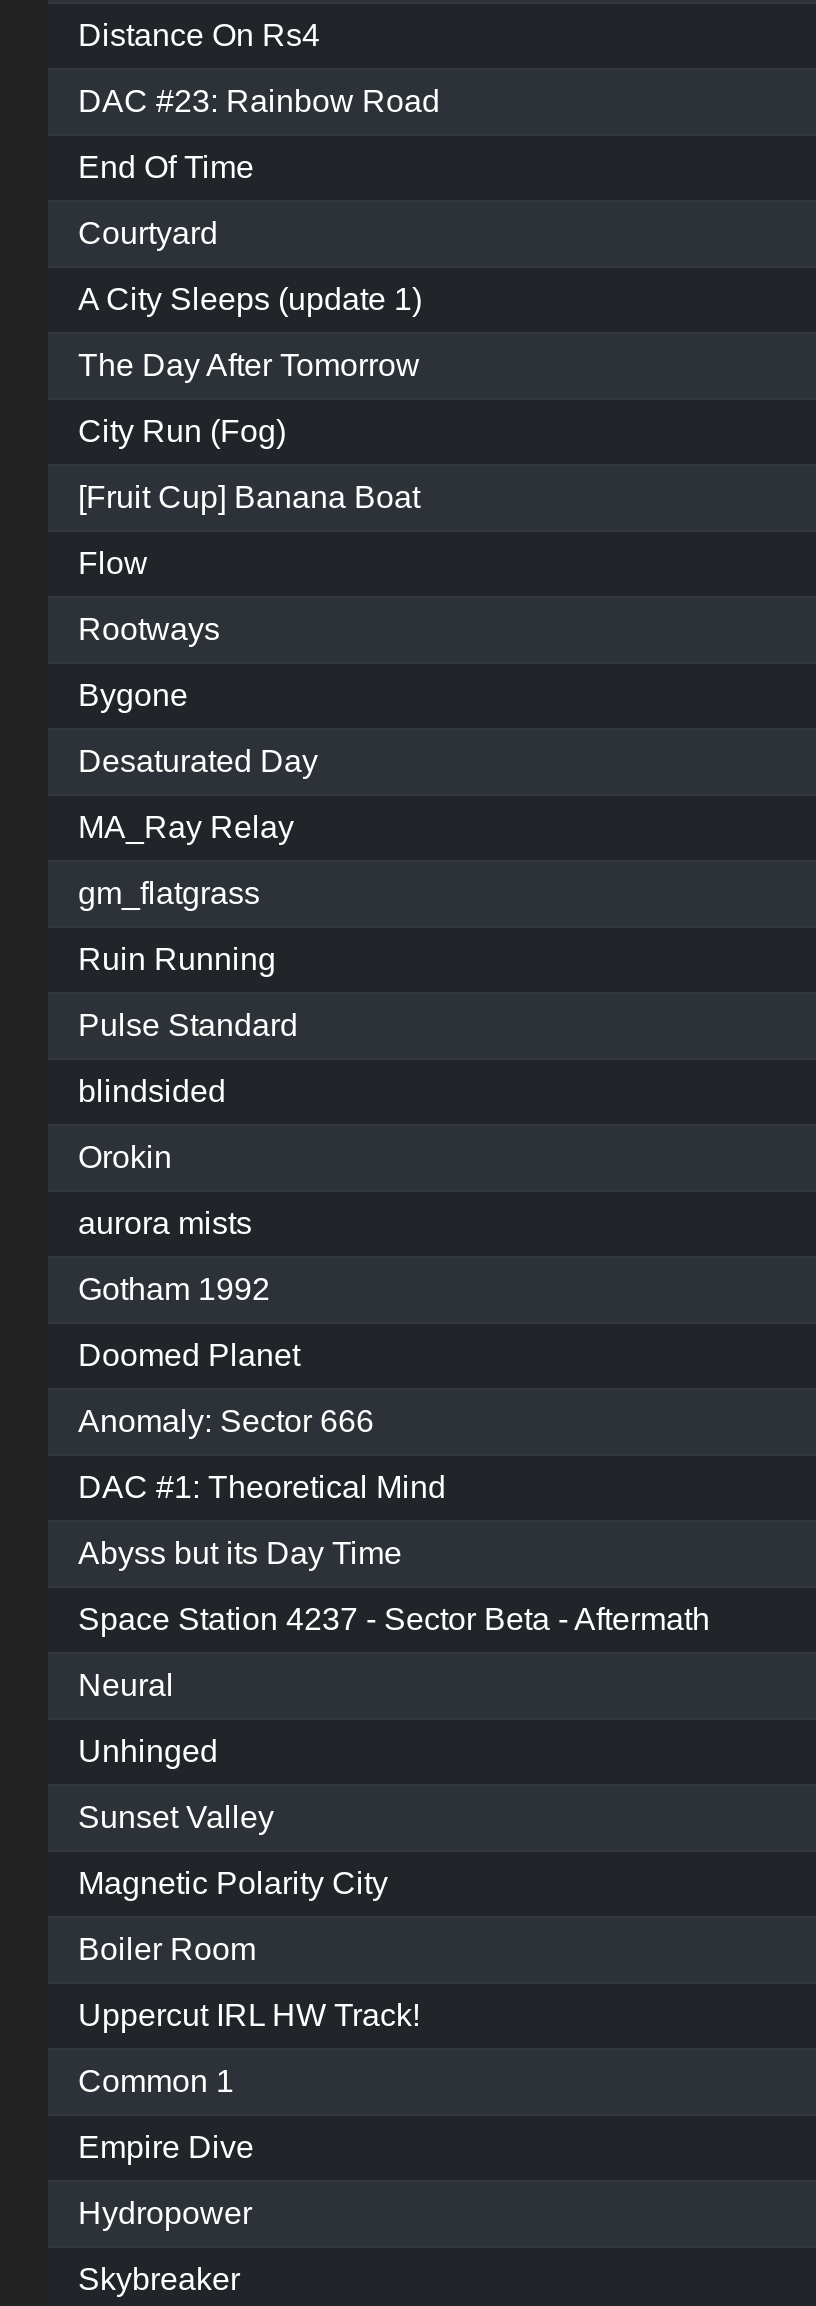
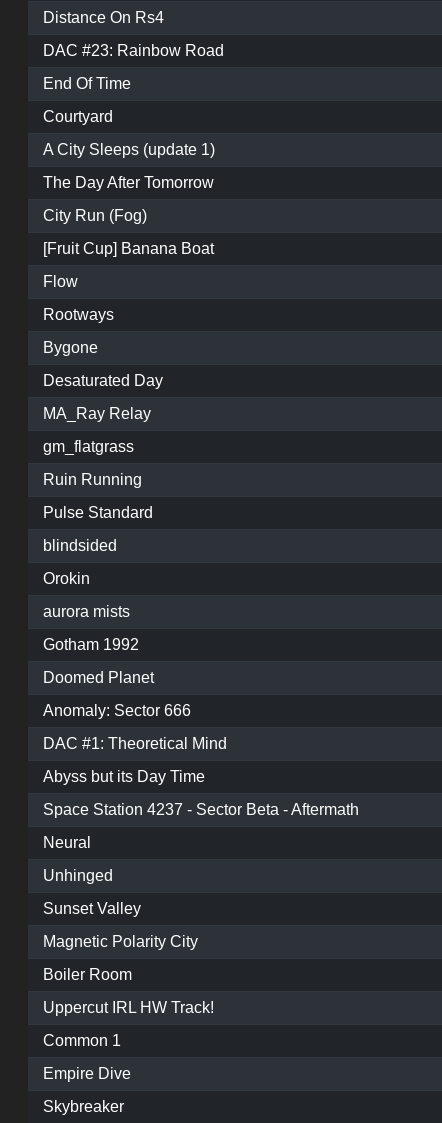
[78,2196,252,2230] Hydropower -> none

